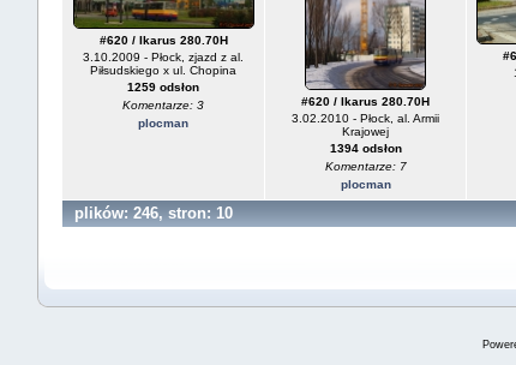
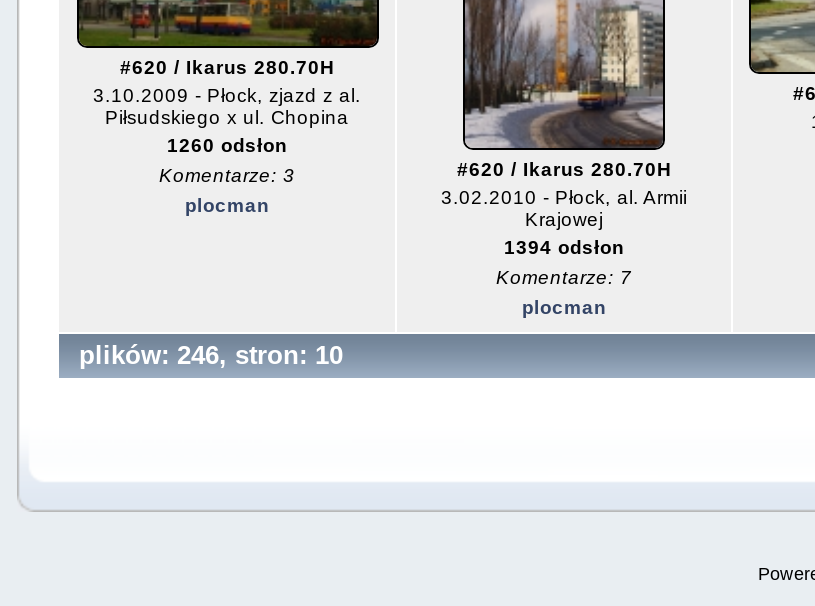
[127,80,199,94] 1259 odsłon -> [167,134,287,156] 1260 odsłon

